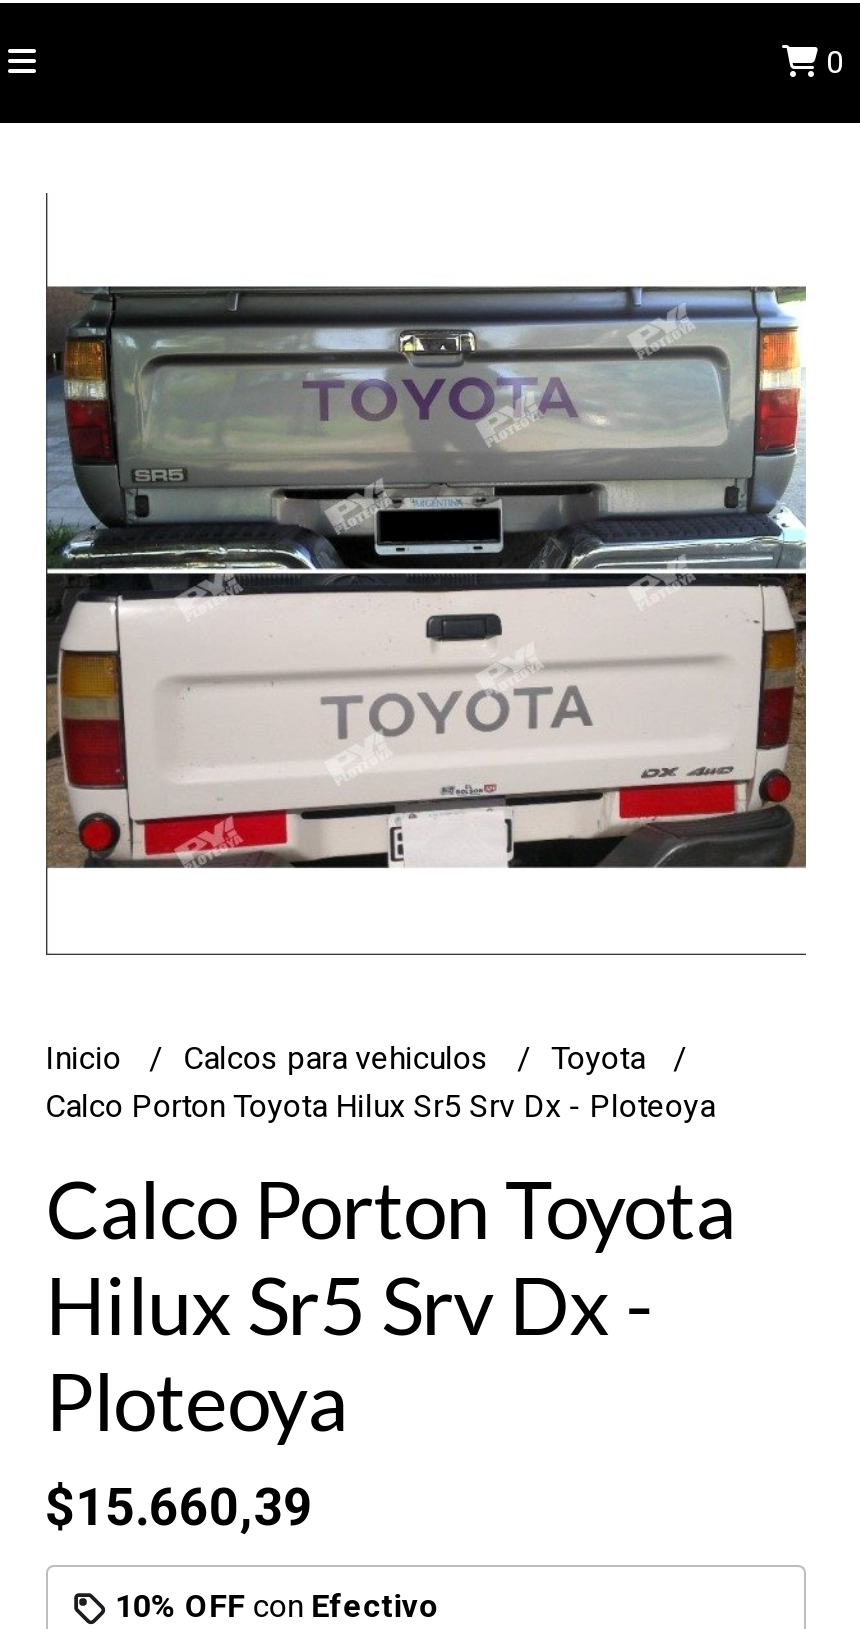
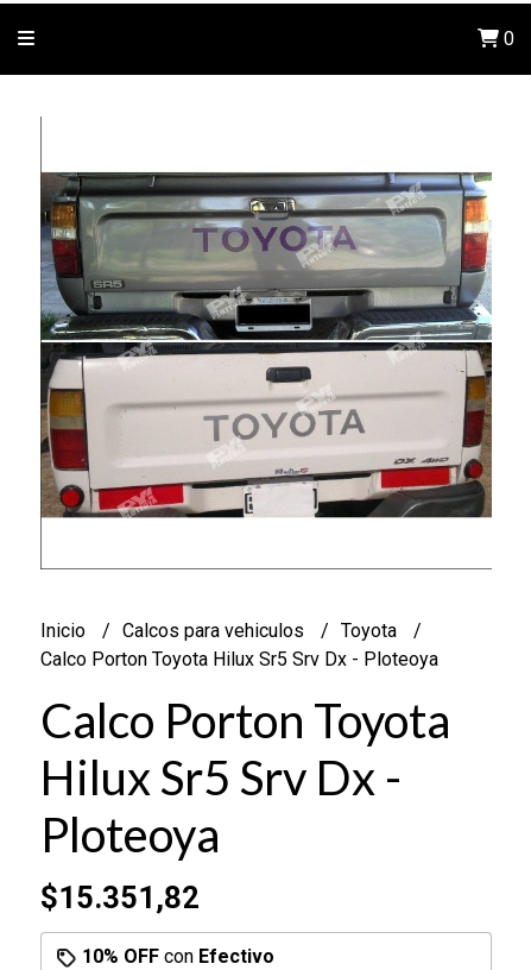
[45,1477,313,1537] $15.660,39 -> [40,879,199,915] $15.351,82

